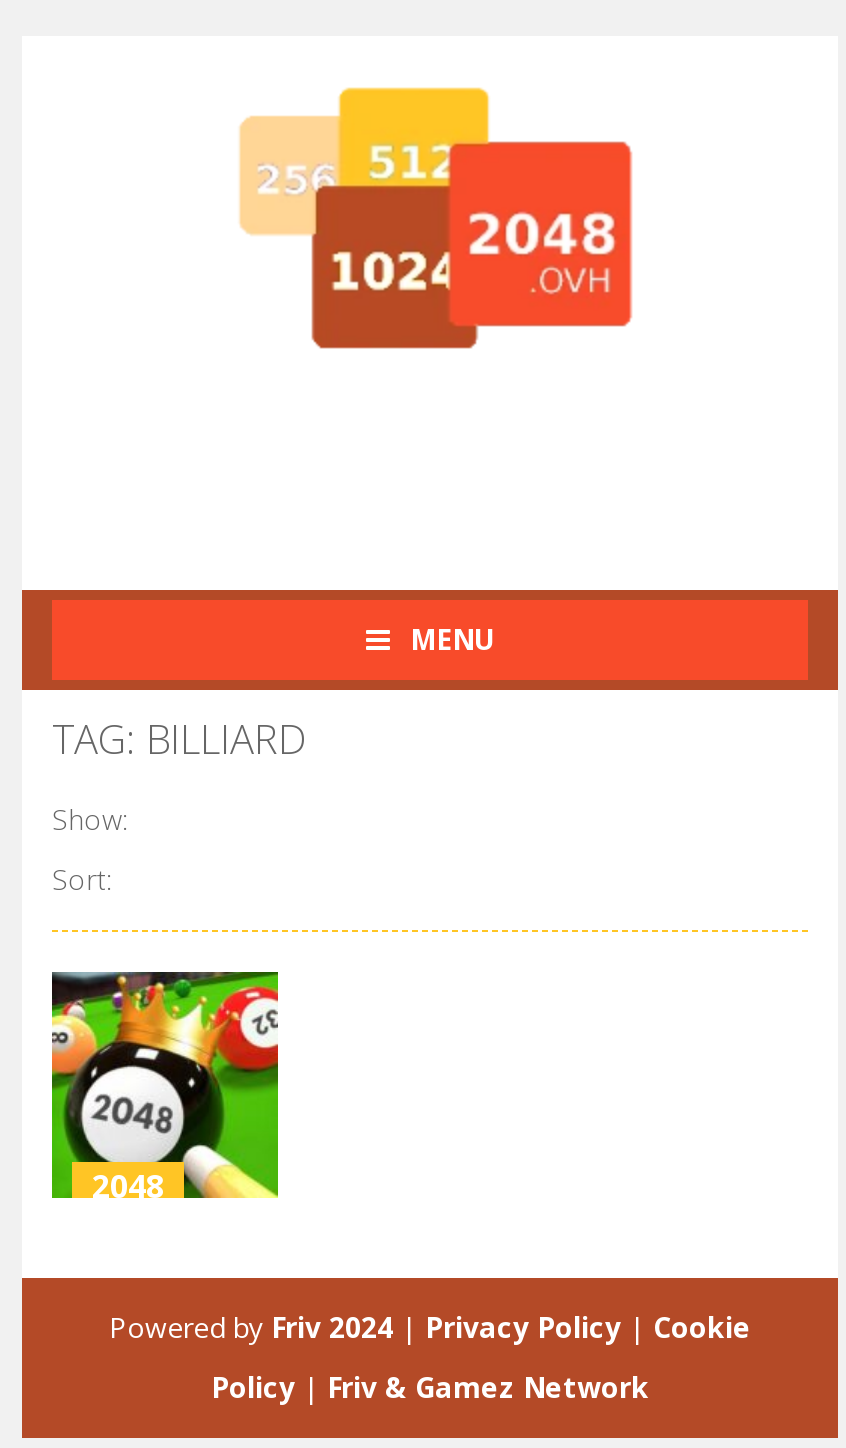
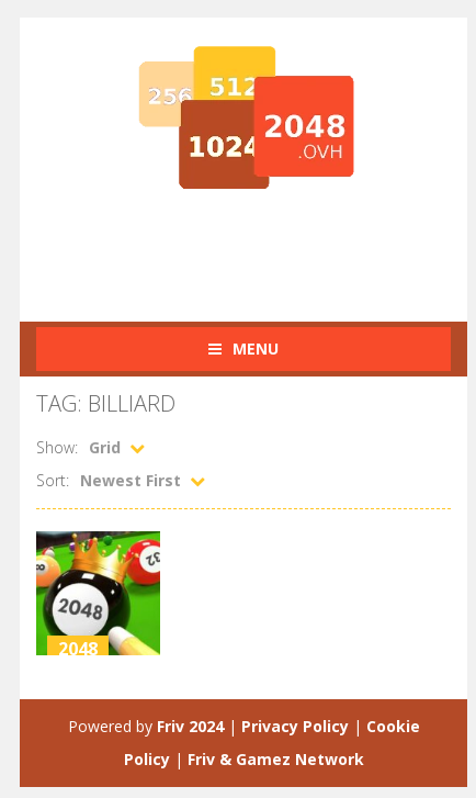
[52,800,128,838] Show: -> [36,437,121,458] Show: Grid
[52,860,112,898] Sort: -> [36,470,181,491] Sort: Newest First

